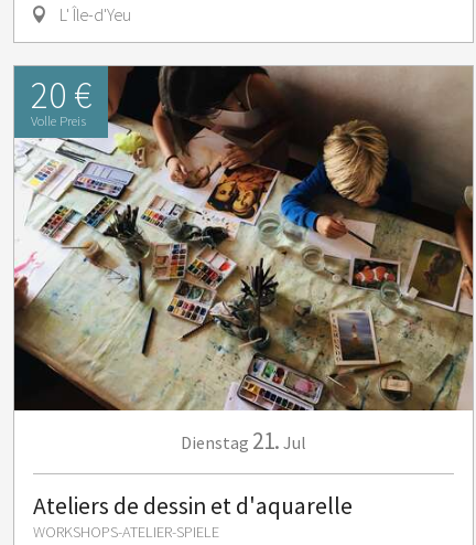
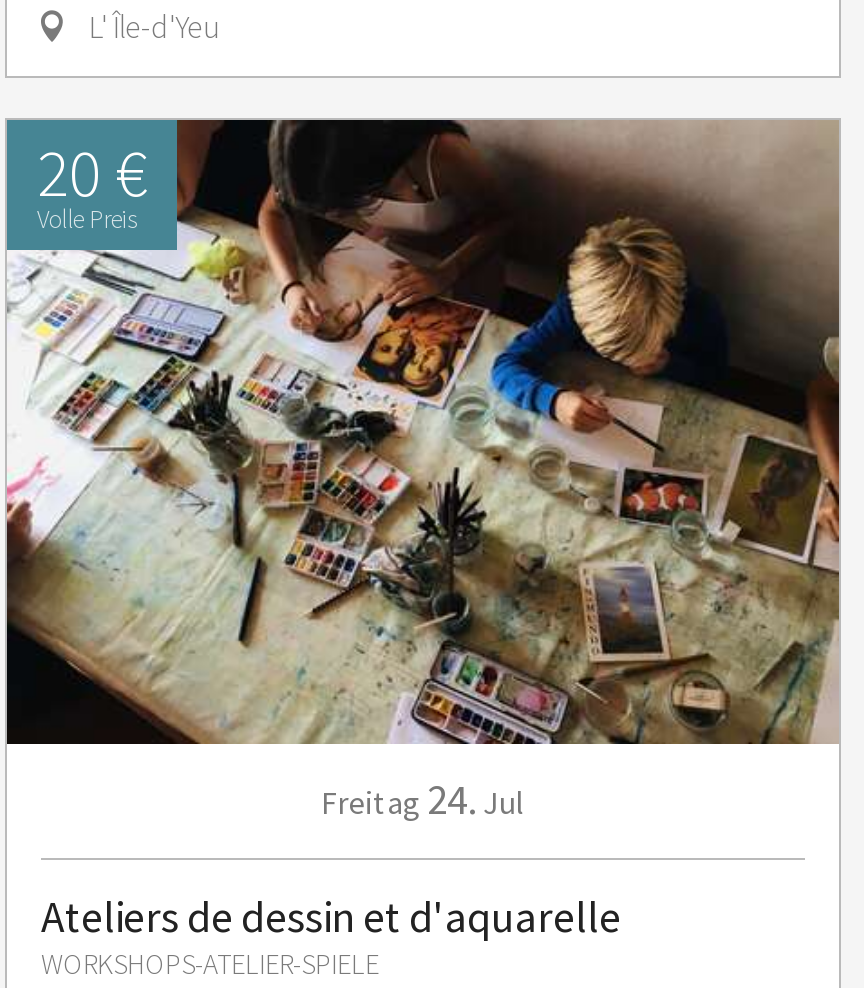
[181,426,306,456] Dienstag 21. Jul -> [321,772,525,826] Freitag 24. Jul

